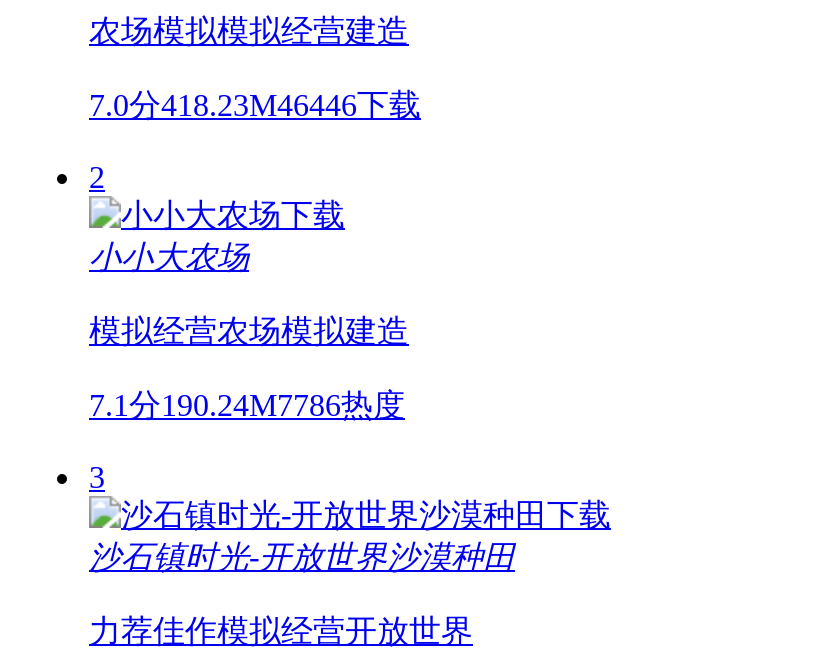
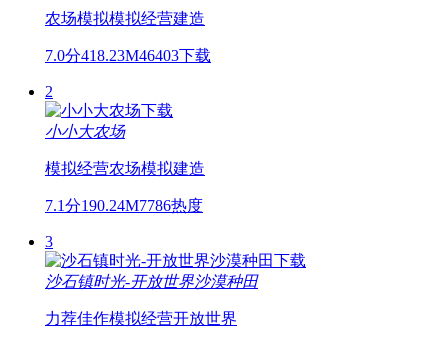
[89,88,421,122] 7.0分418.23M46446下载 -> [45,47,211,64] 7.0分418.23M46403下载

